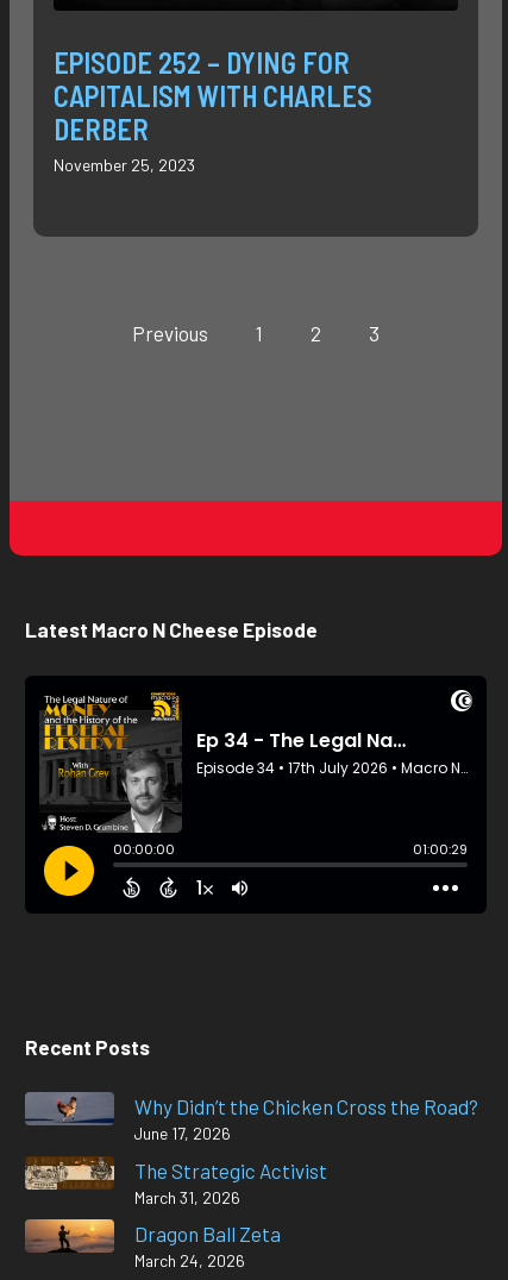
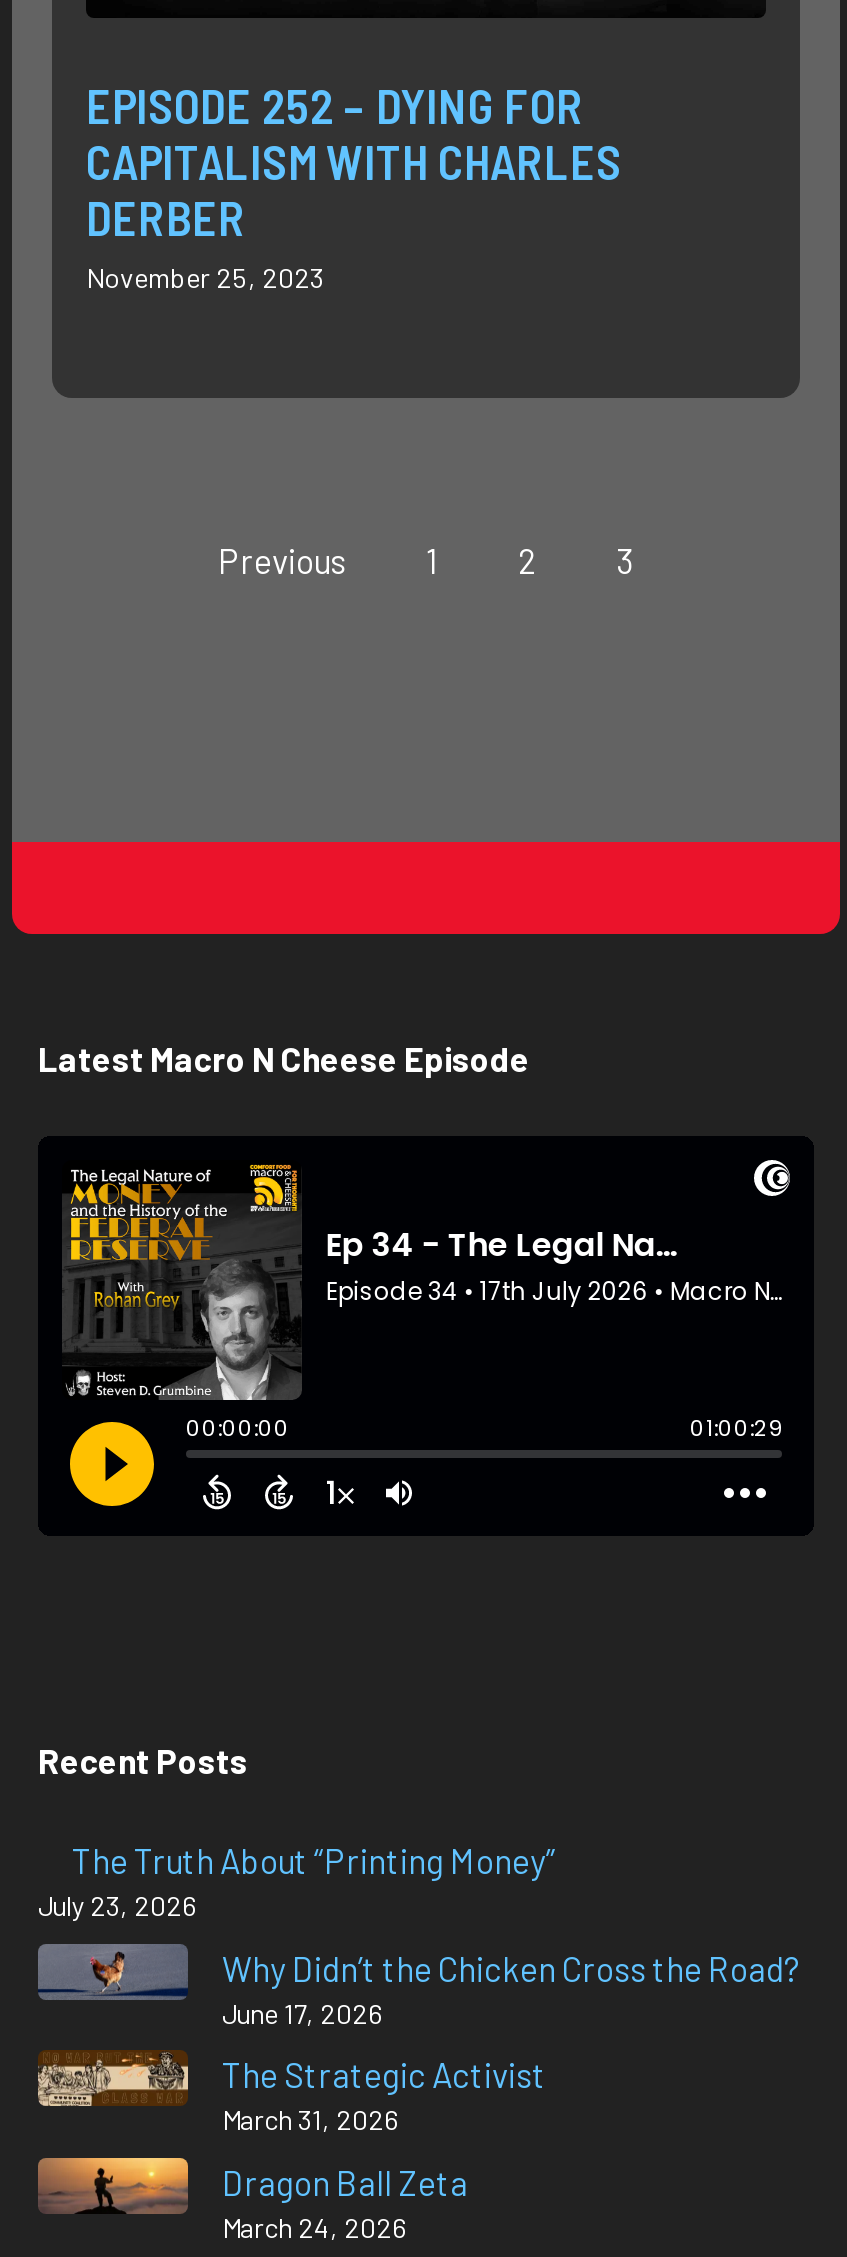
none -> [38,1840,556,1922] The Truth About “Printing Money” | July 23, 2026

